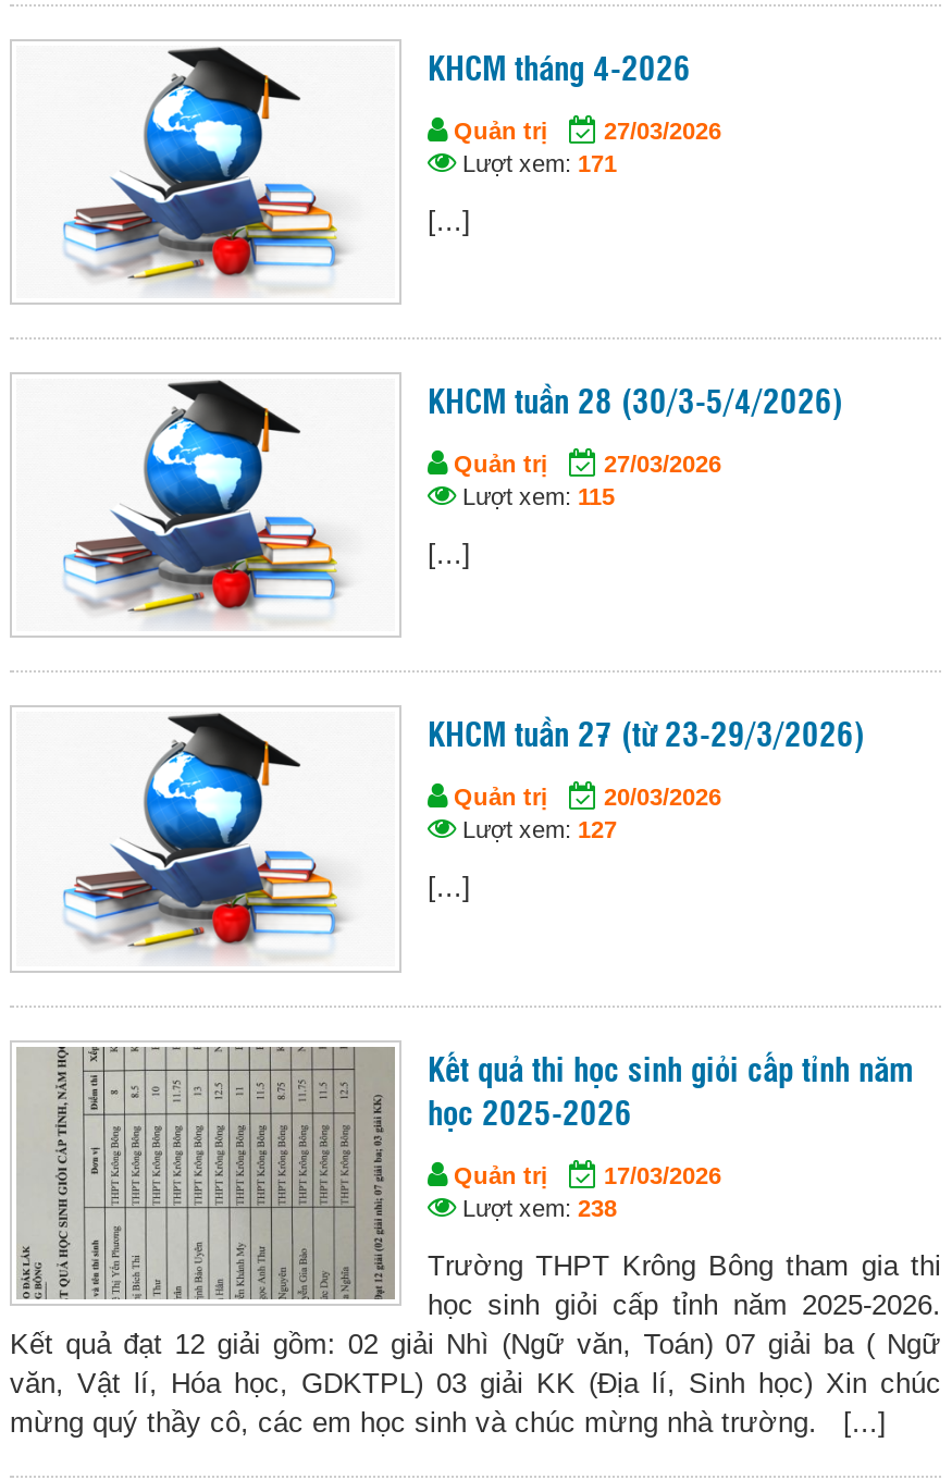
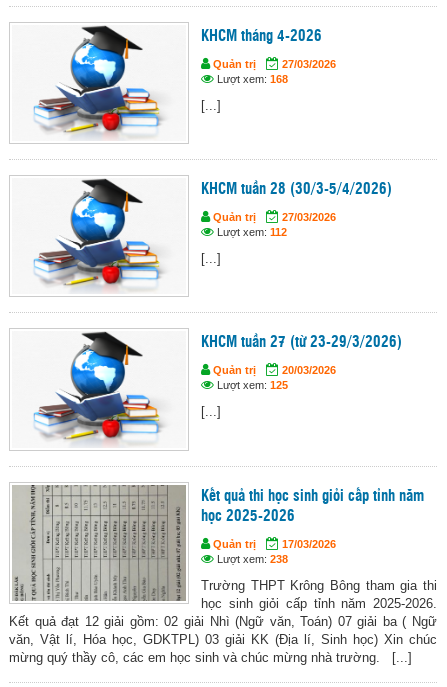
[456,150,617,177] Lượt xem: 171 -> [214,73,288,85] Lượt xem: 168
[456,484,615,510] Lượt xem: 115 -> [214,226,287,238] Lượt xem: 112
[456,817,617,843] Lượt xem: 127 -> [214,379,288,391] Lượt xem: 125

